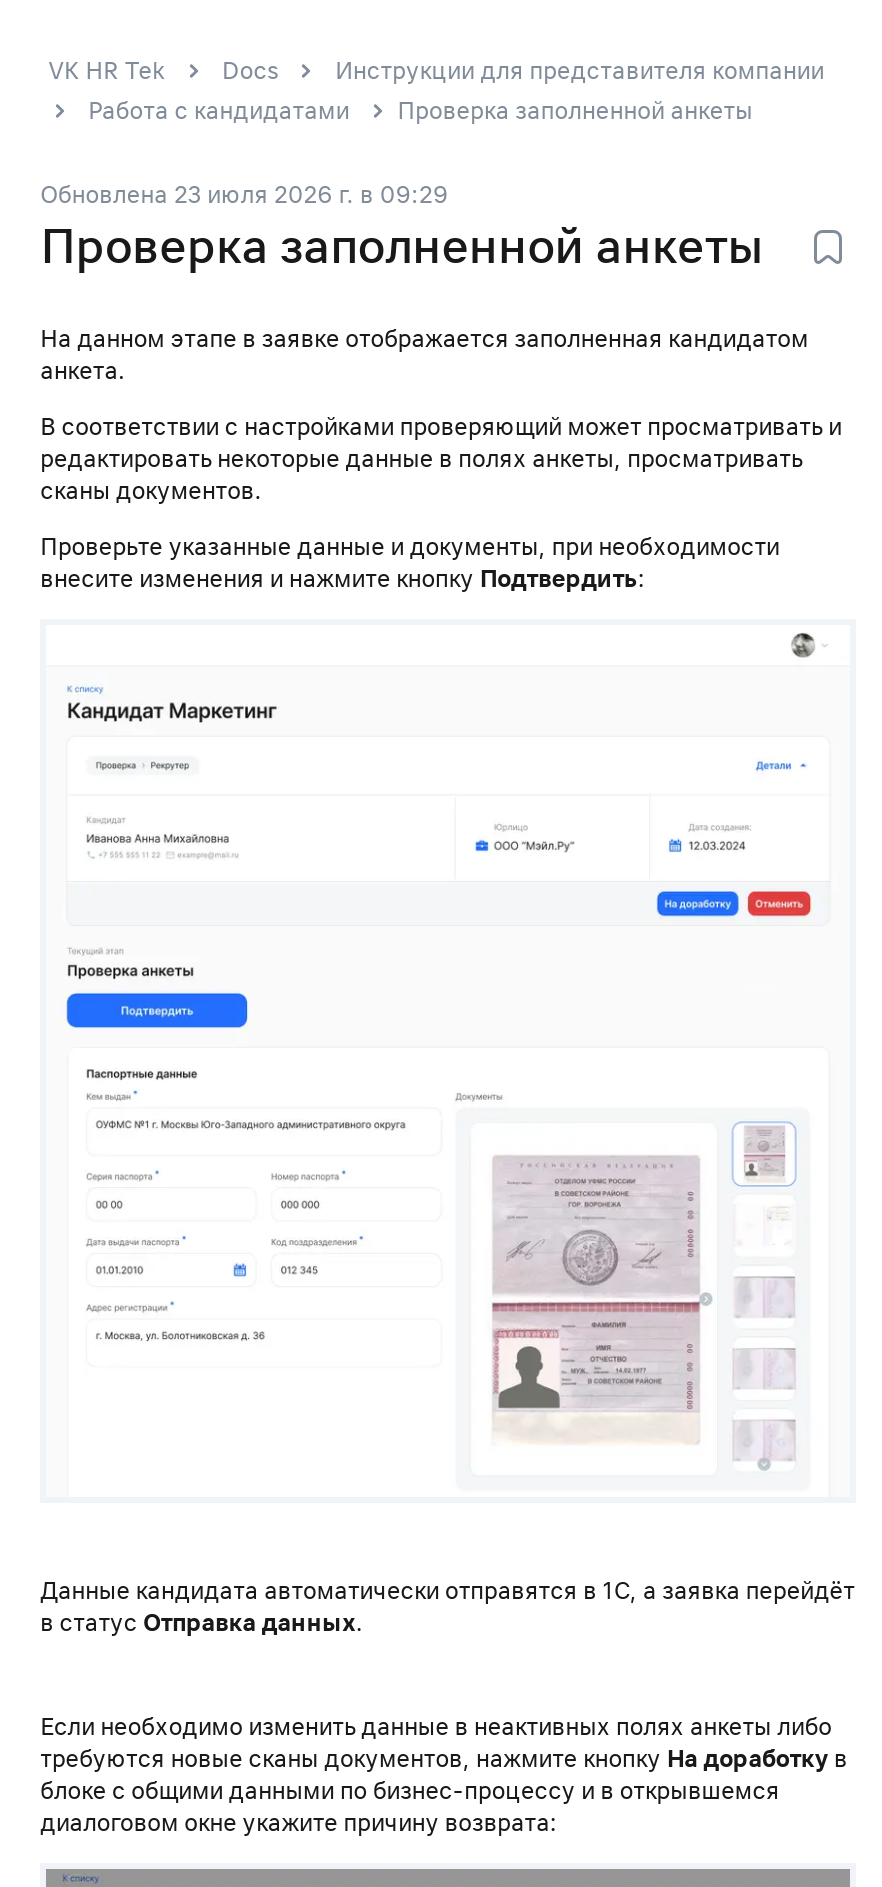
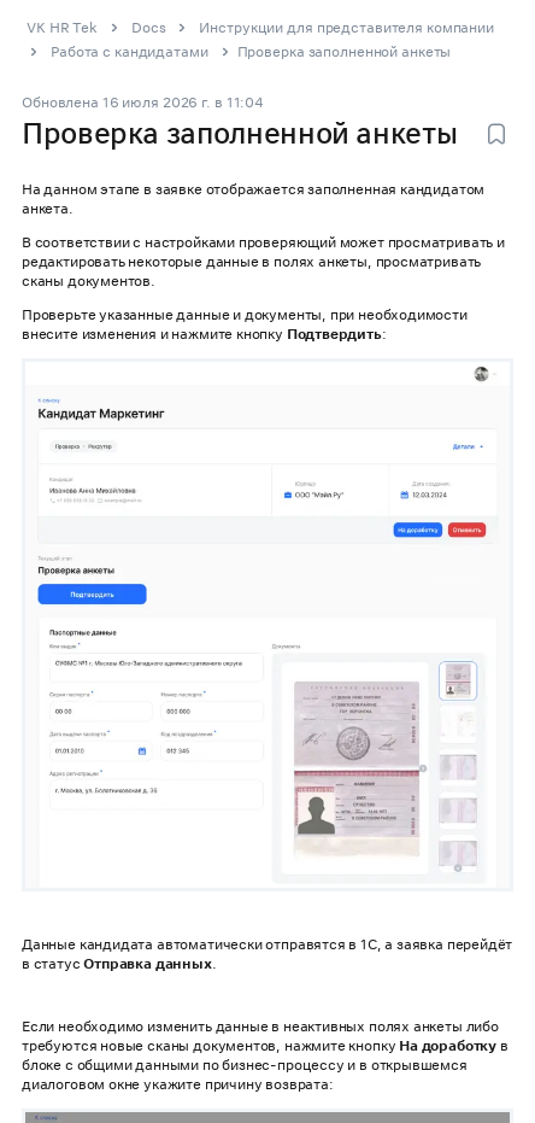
[40,181,448,209] Обновлена 23 июля 2026 г. в 09:29 -> [22,94,264,111] Обновлена 16 июля 2026 г. в 11:04

